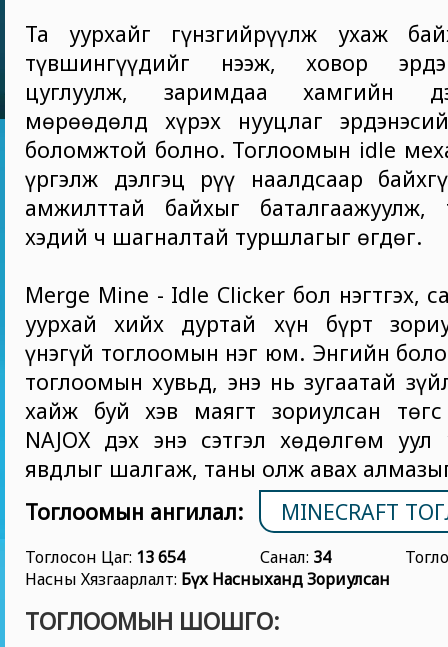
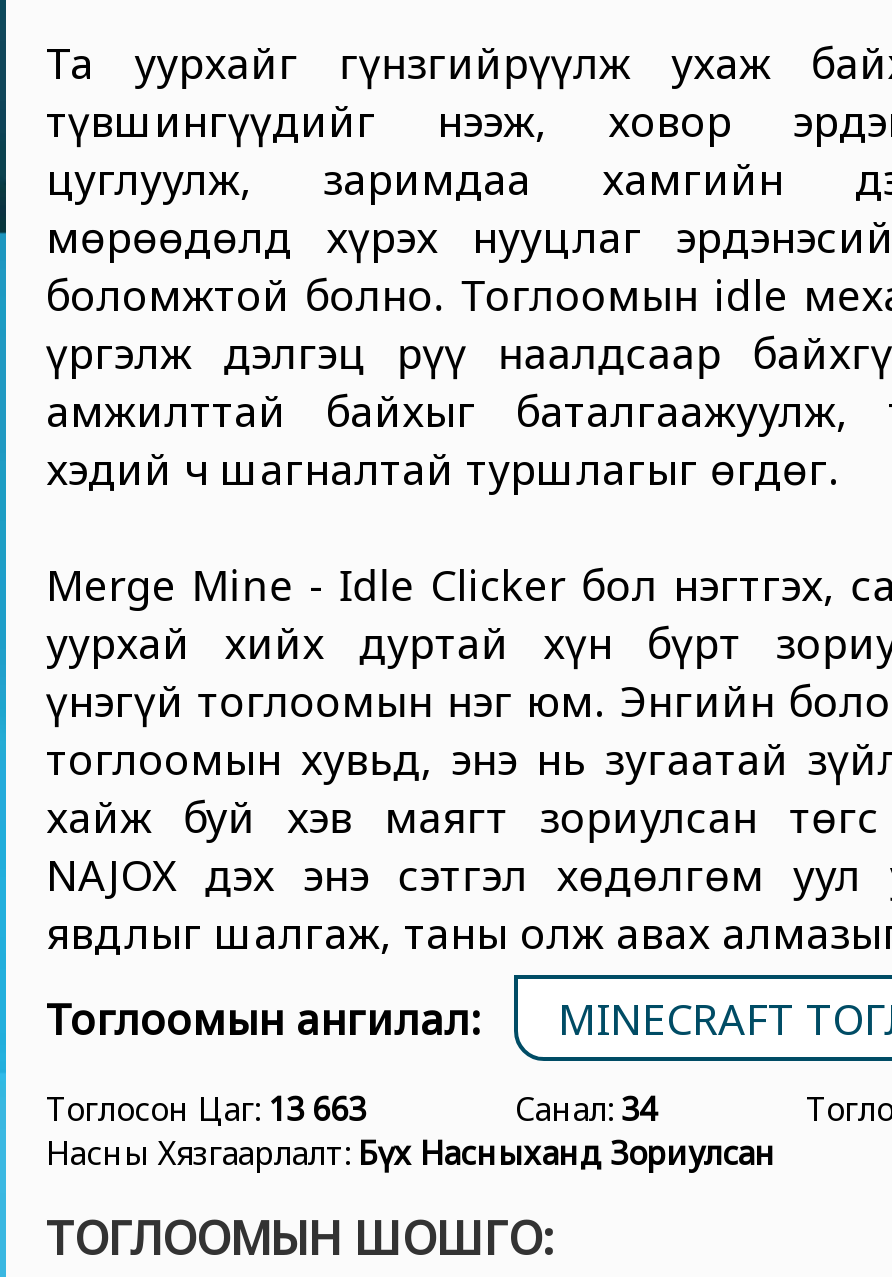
[25,546,185,568] Тоглосон Цаг: 13 654 -> [46,1087,366,1131] Тоглосон Цаг: 13 663

